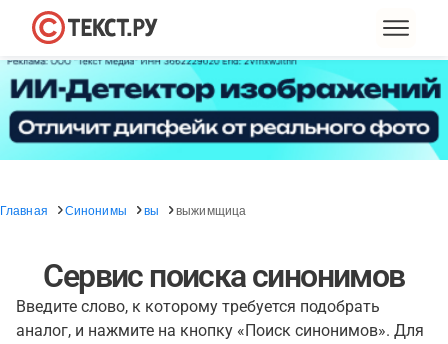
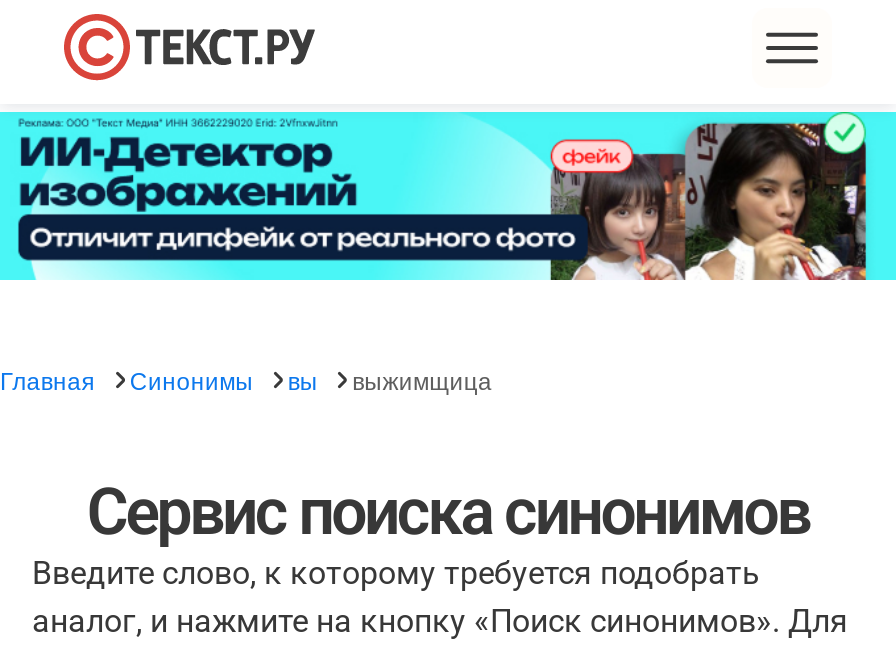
[3,59,442,161] [image] -> [6,112,878,282] [image]

